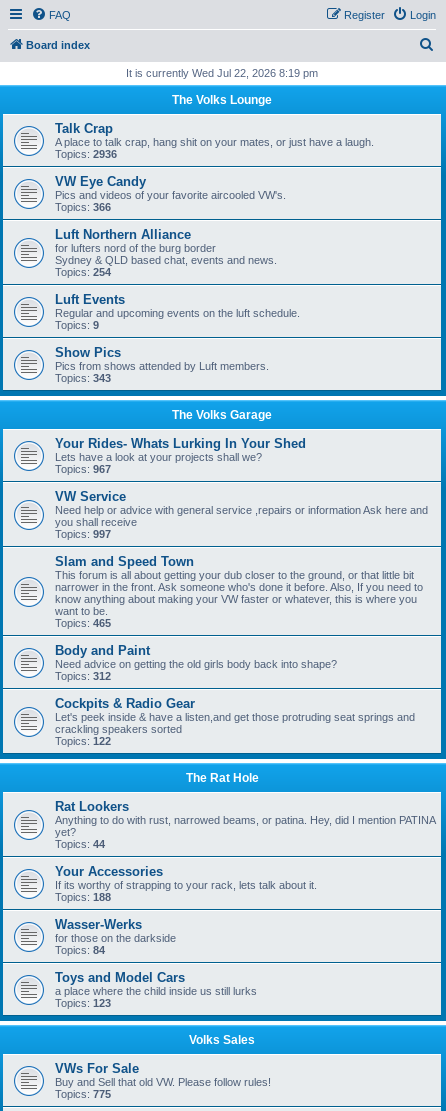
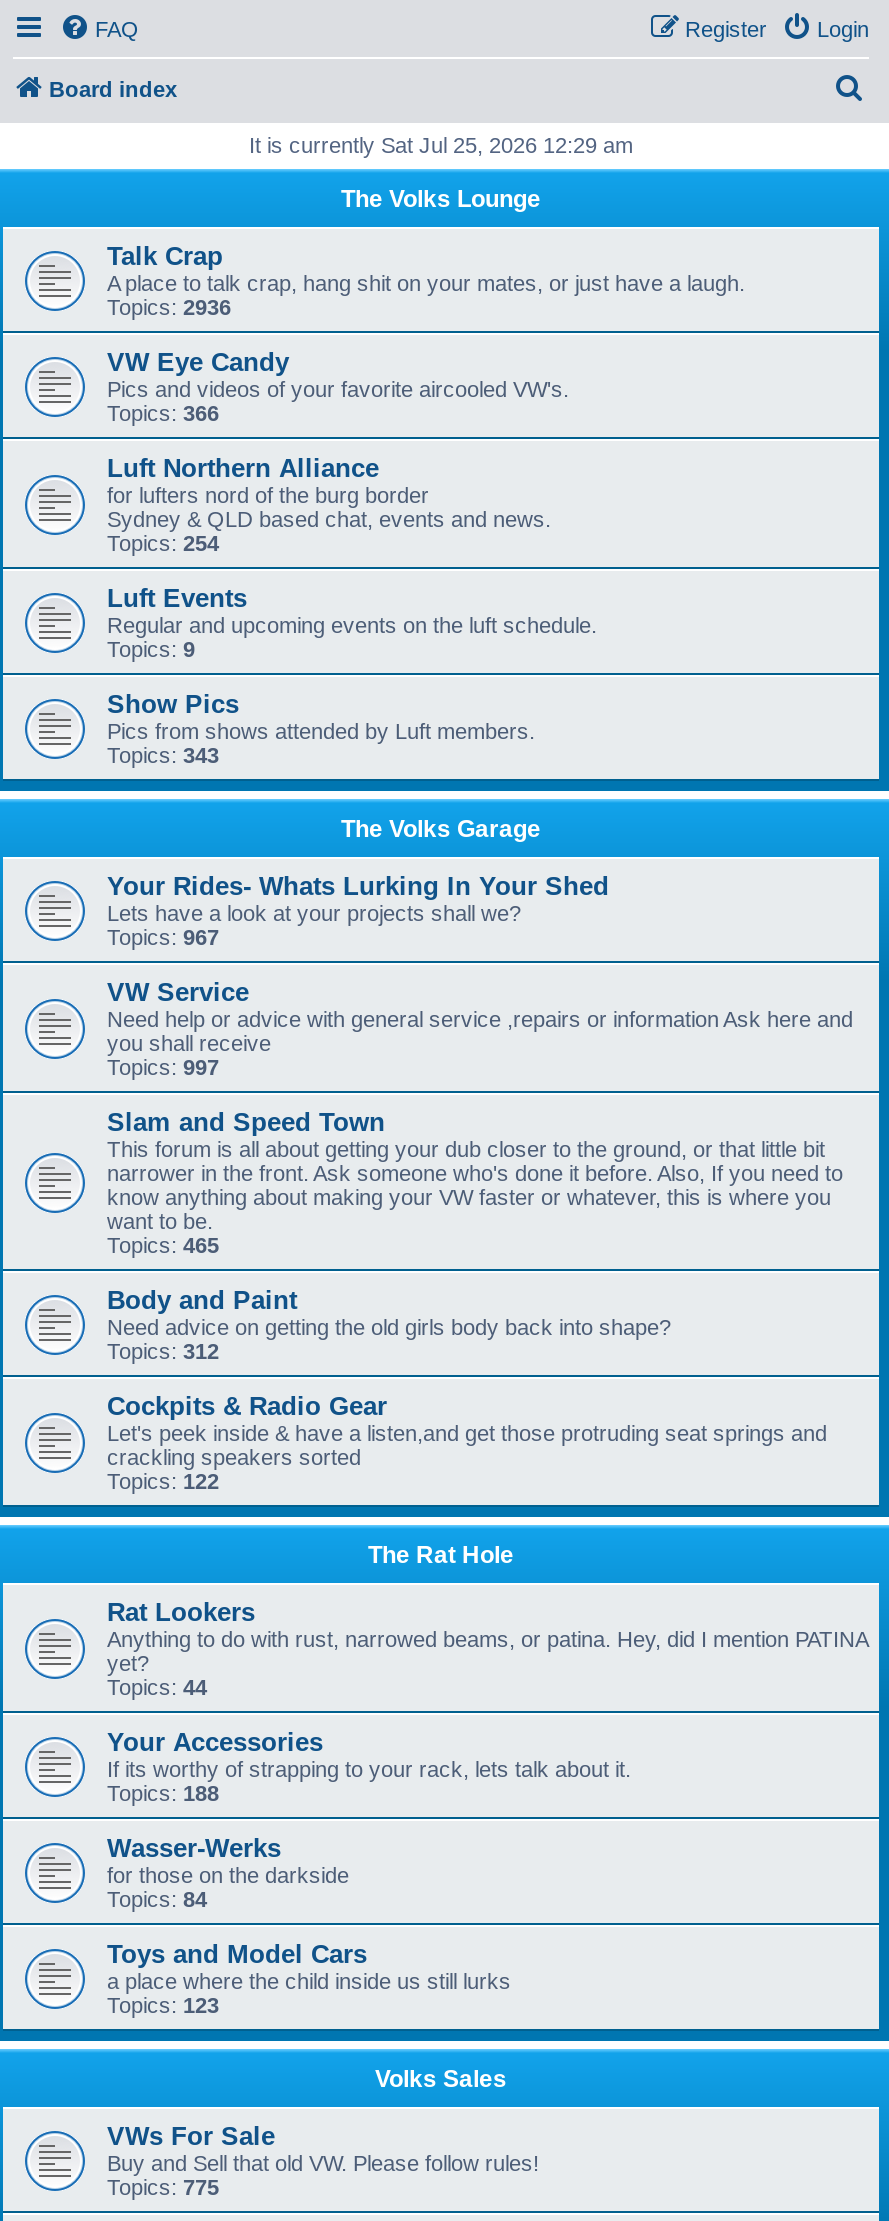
[126,67,318,79] It is currently Wed Jul 22, 2026 8:19 pm -> [249,133,633,157] It is currently Sat Jul 25, 2026 12:29 am

